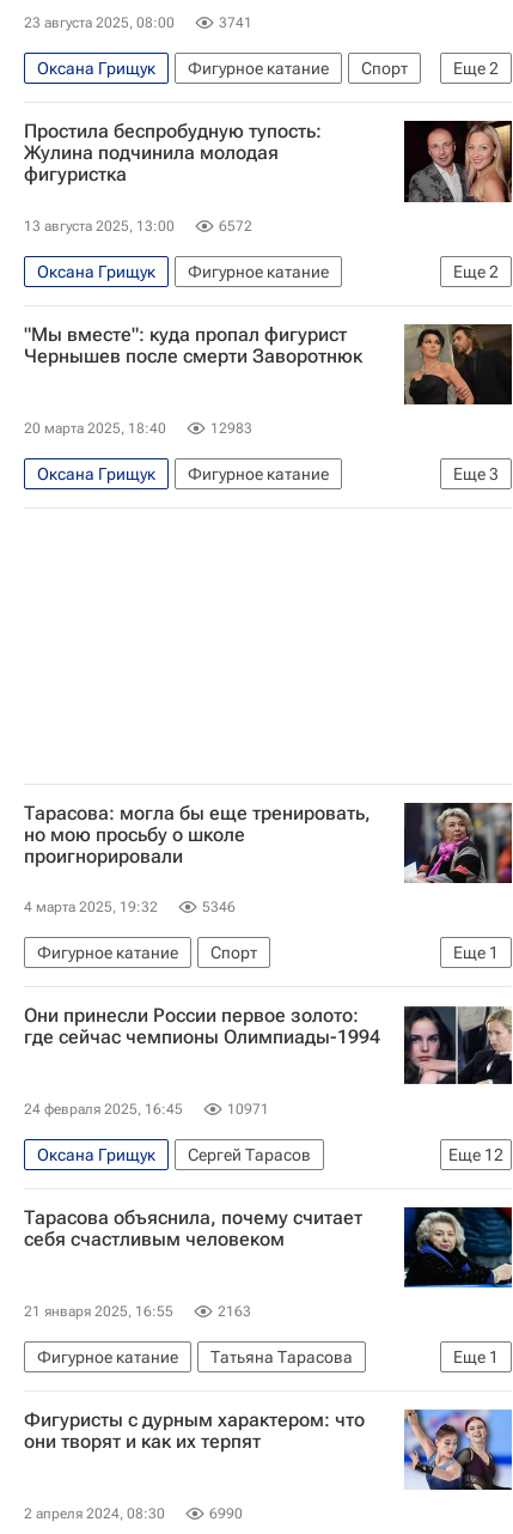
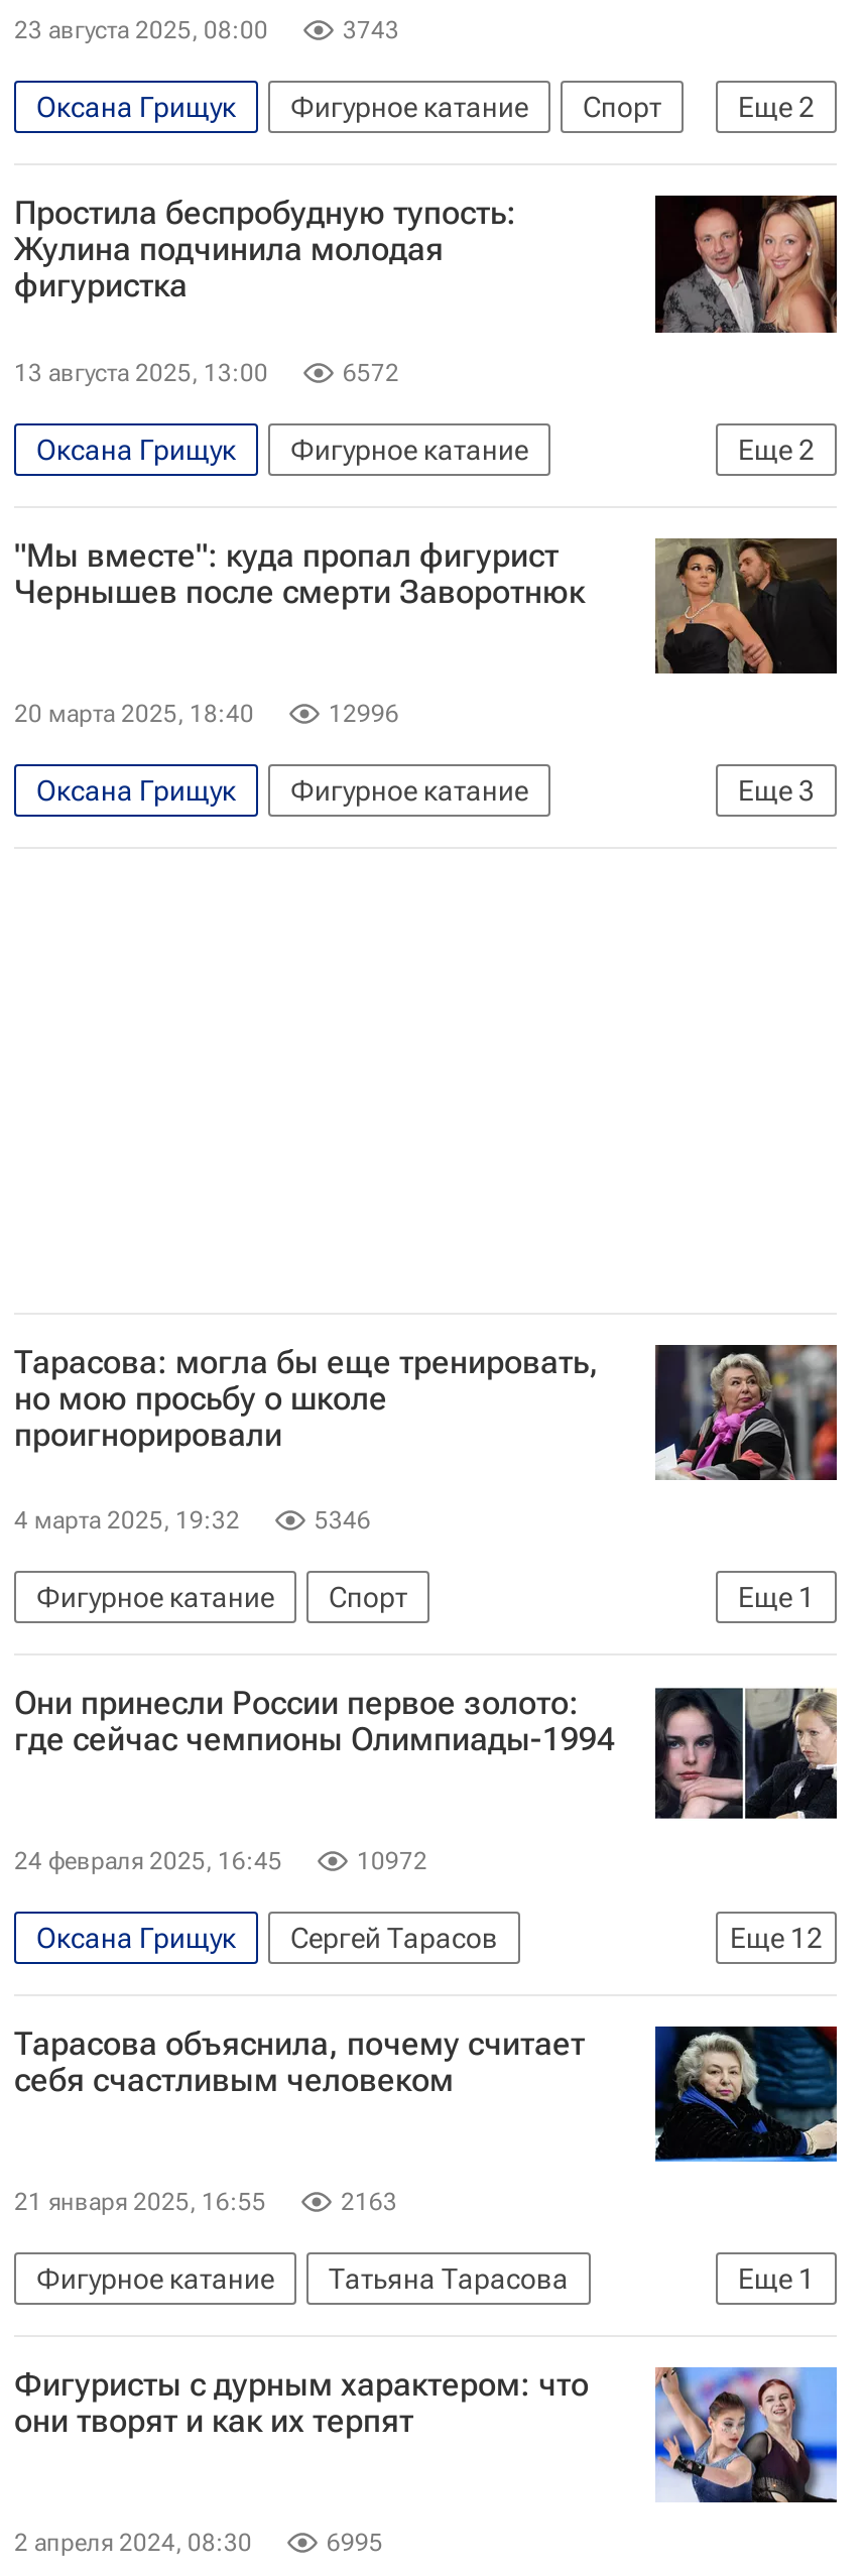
[219,14,252,31] 3741 -> [343,16,399,44] 3743
[210,419,252,436] 12983 -> [329,699,399,727] 12996
[227,1100,269,1117] 10971 -> [357,1846,427,1874] 10972
[209,1505,243,1521] 6990 -> [327,2529,383,2557] 6995

